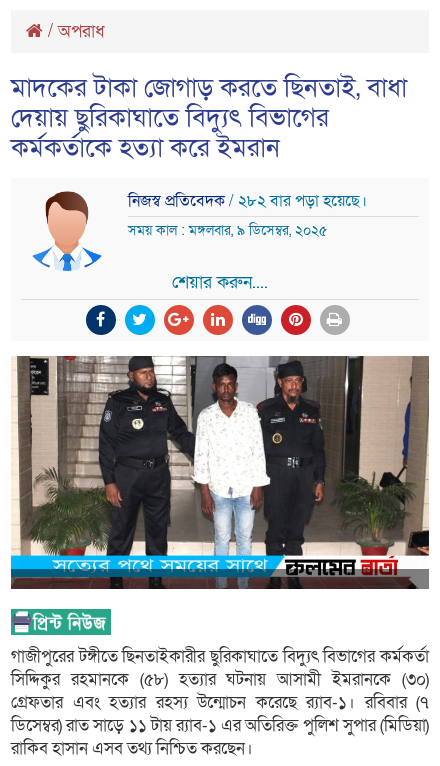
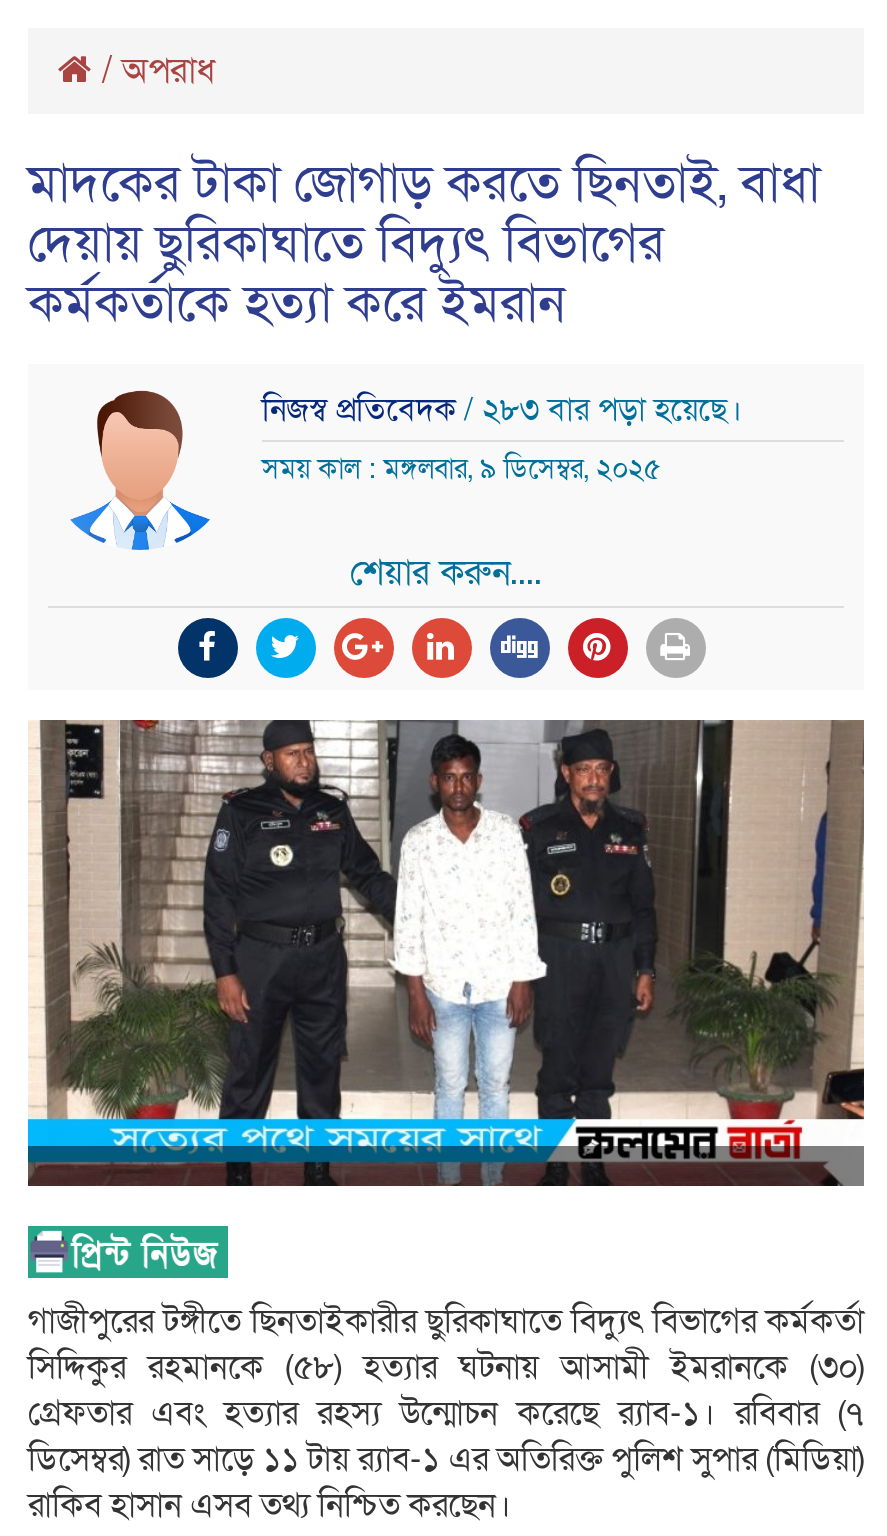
[128,190,367,212] নিজস্ব প্রতিবেদক / ২৮২ বার পড়া হয়েছে। -> [262,388,742,432] নিজস্ব প্রতিবেদক / ২৮৩ বার পড়া হয়েছে।

